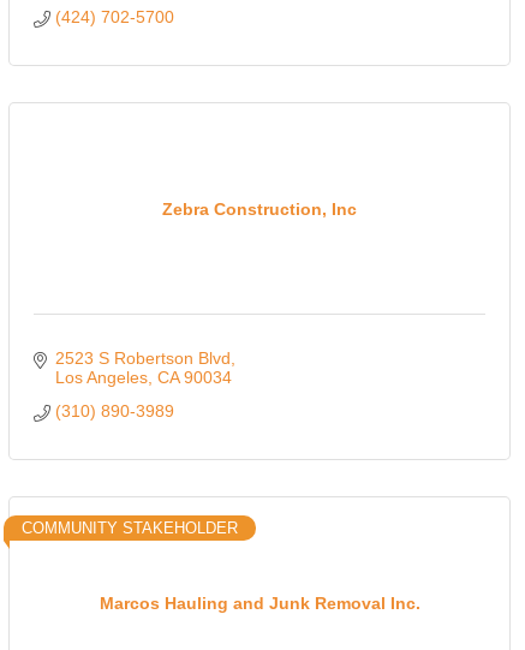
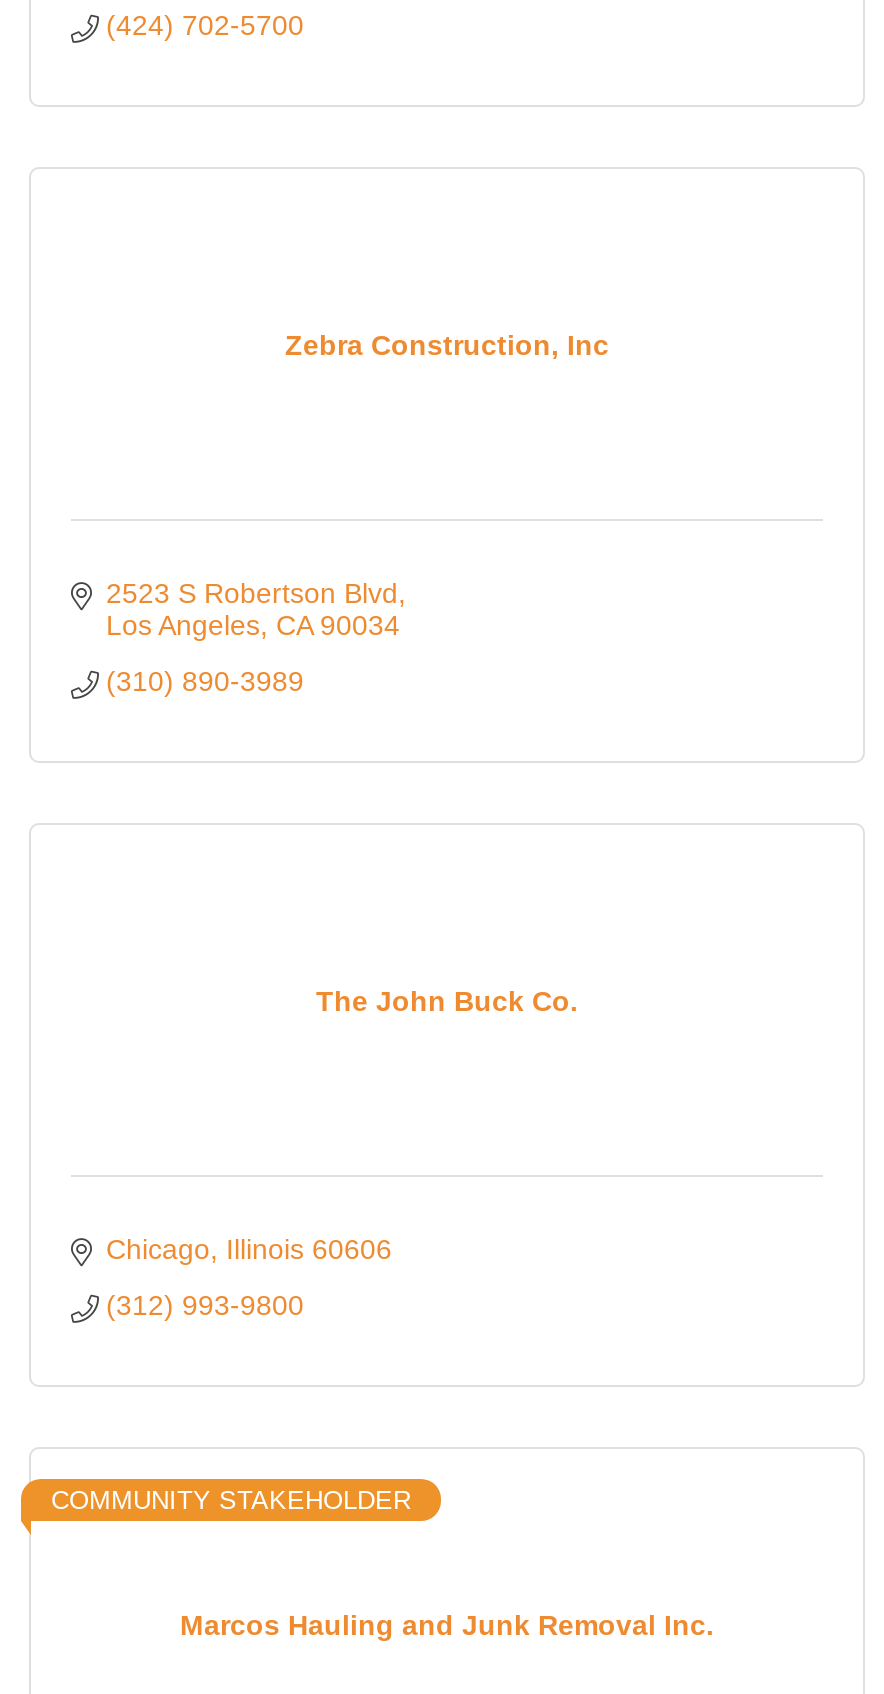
none -> [106,1233,392,1321] Chicago Illinois 60606 | (312) 993-9800
none -> [316,984,578,1016] The John Buck Co.

